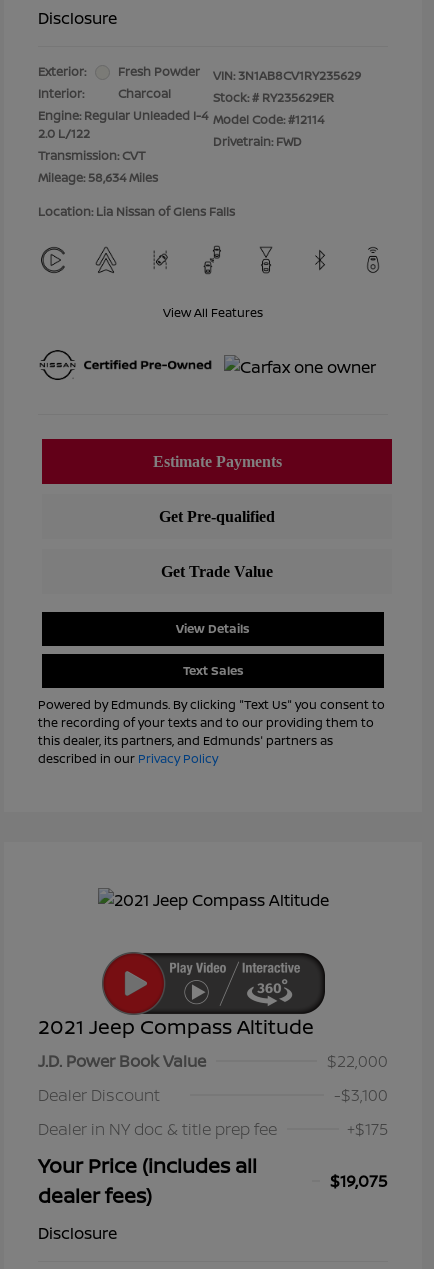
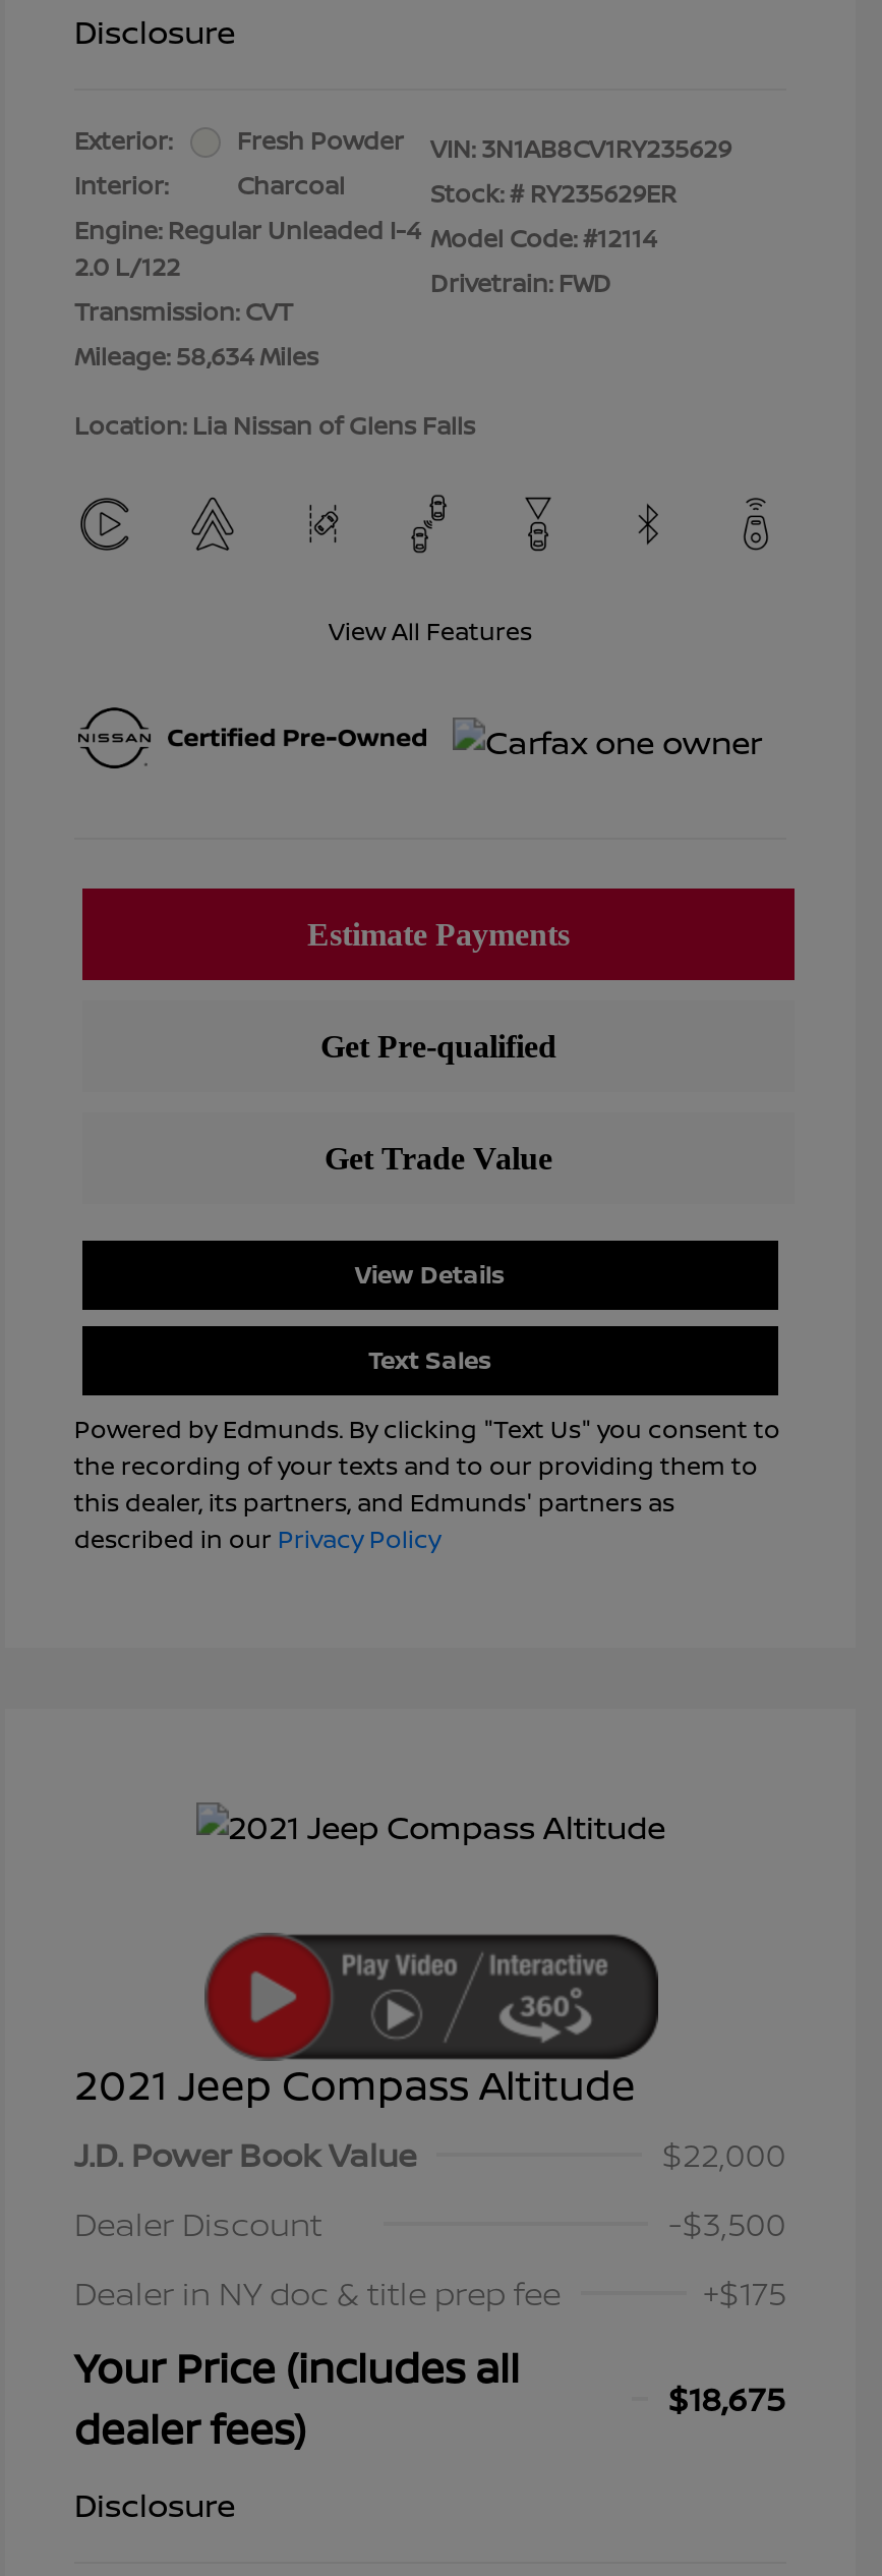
[334,1084,388,1106] -$3,100 -> [668,2201,786,2246] -$3,500
[330,1170,388,1192] $19,075 -> [668,2377,786,2421] $18,675

